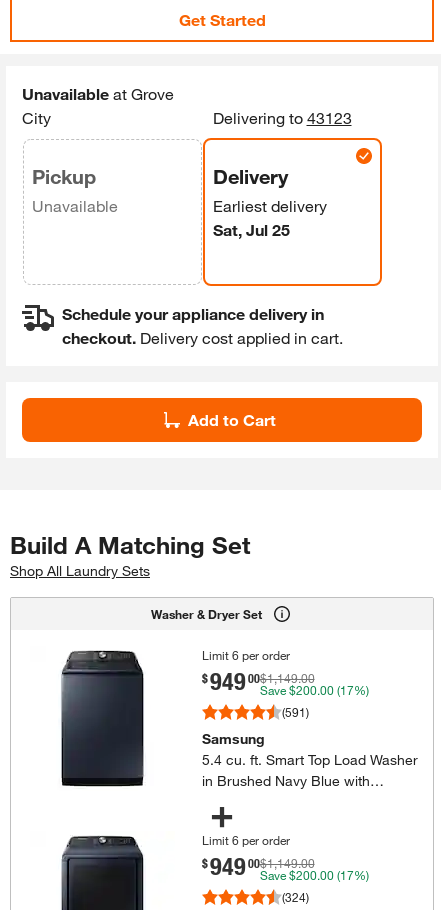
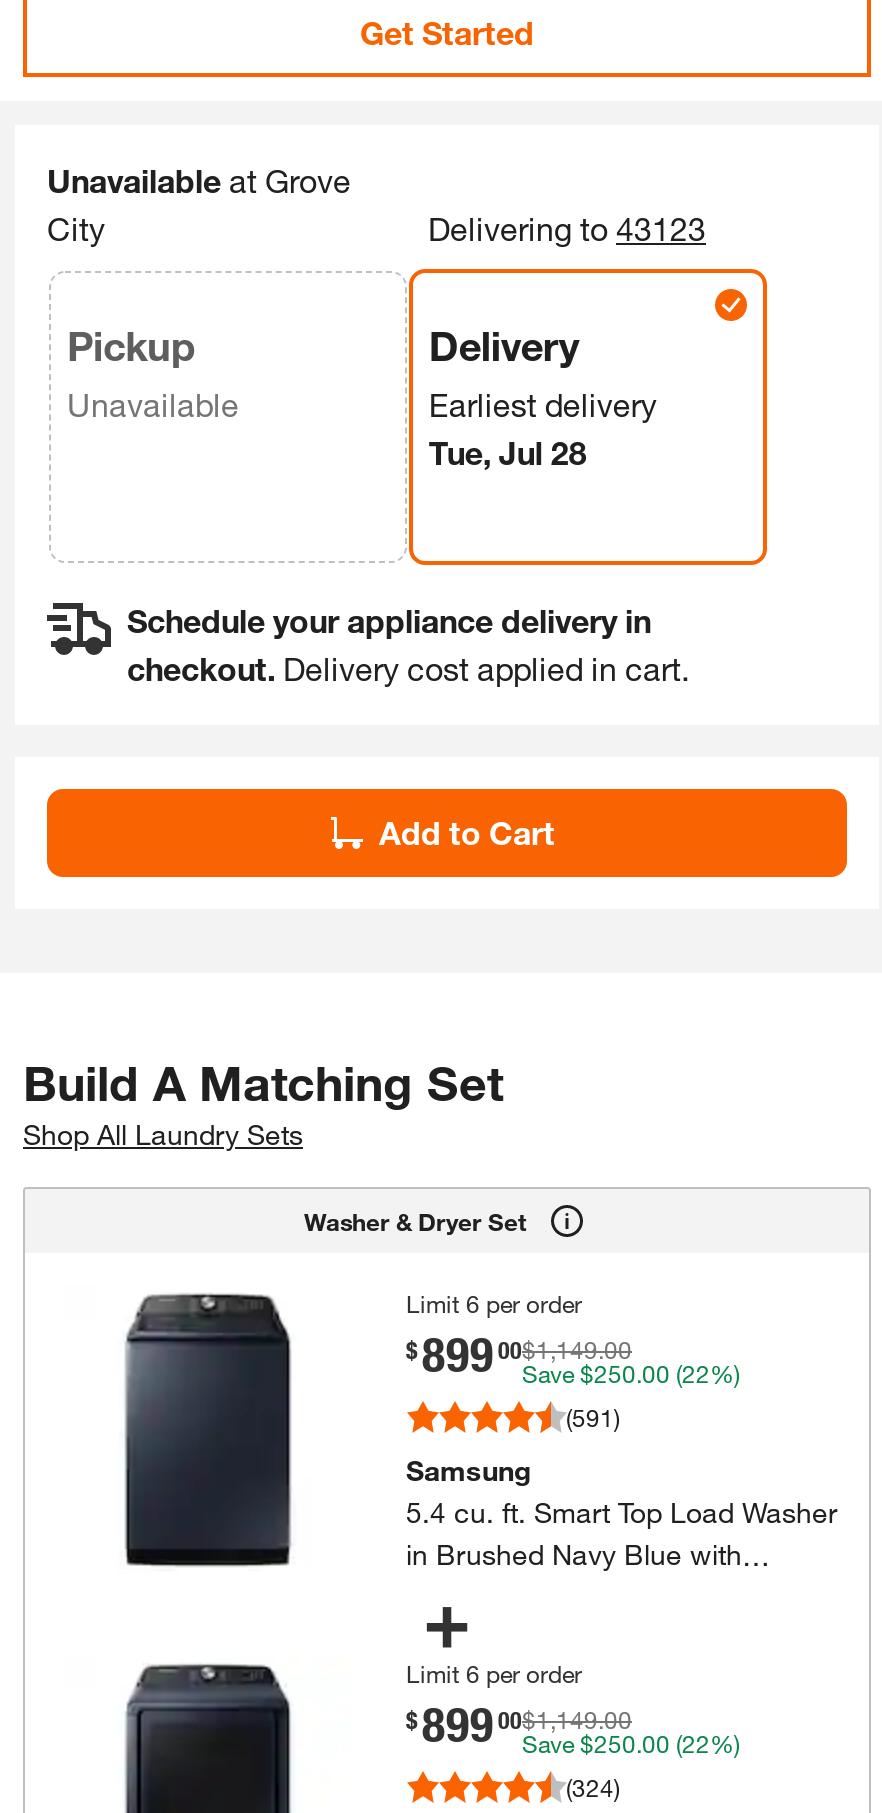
[213,220,290,239] Sat, Jul 25 -> [429,433,587,471] Tue, Jul 28
[201,667,245,695] $ 949 -> [406,1327,494,1383] $ 899
[259,682,368,698] Save $200.00 (17%) -> [522,1358,740,1390] Save $250.00 (22%)
[201,852,245,880] $ 949 -> [406,1697,494,1753] $ 899
[259,867,368,883] Save $200.00 (17%) -> [522,1728,740,1760] Save $250.00 (22%)

